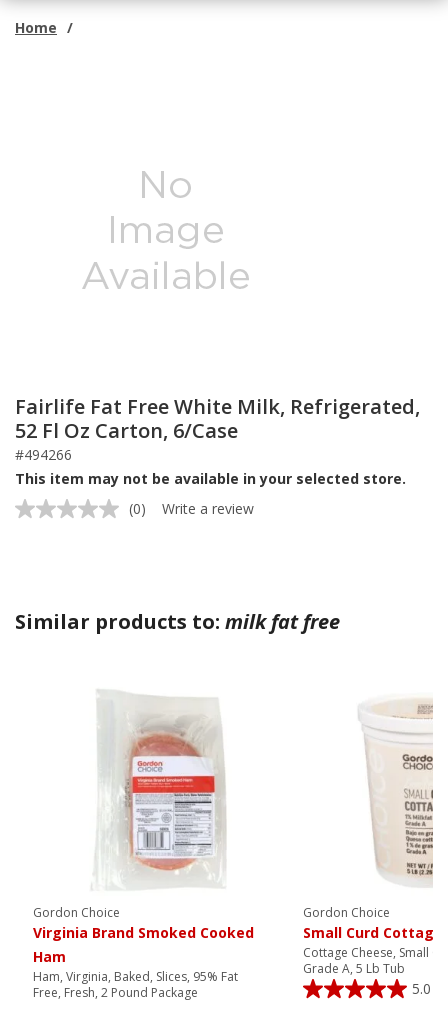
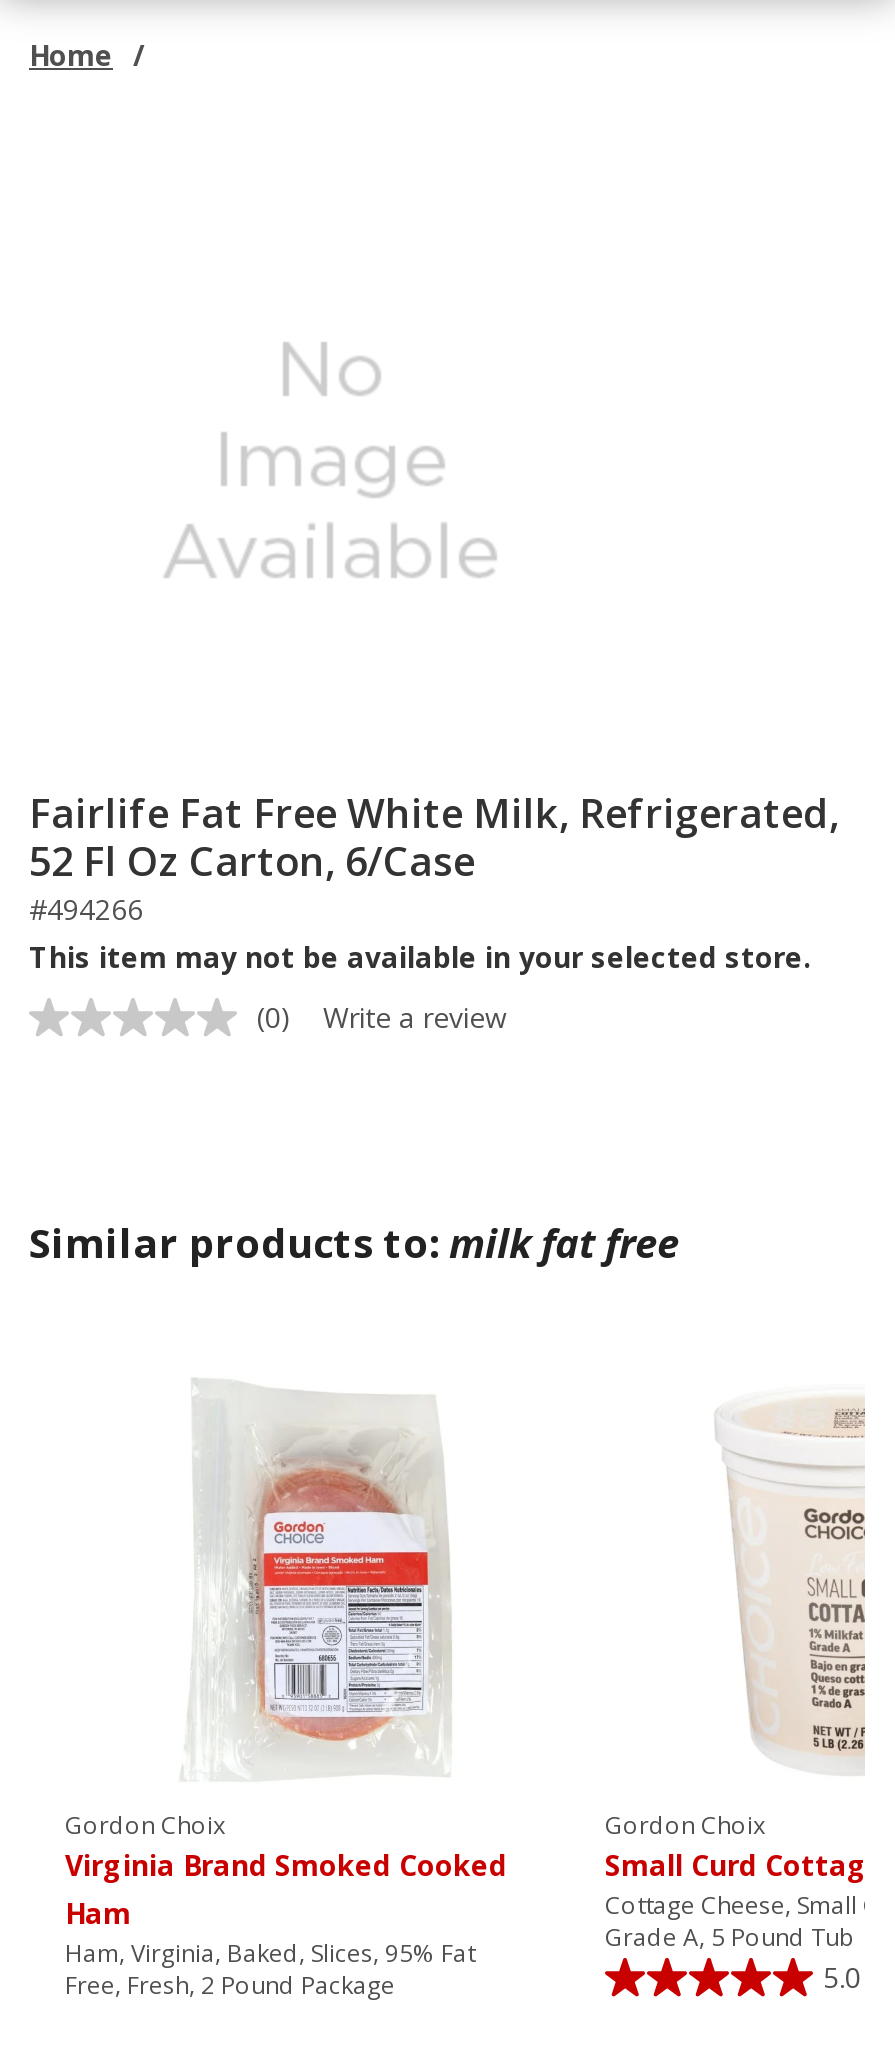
[33,904,120,921] Gordon Choice -> [65,1808,225,1842] Gordon Choix
[303,904,390,921] Gordon Choice -> [605,1808,765,1842] Gordon Choix
[303,960,405,977] Grade A, 5 Lb Tub -> [605,1920,855,1954] Grade A, 5 Pound Tub

